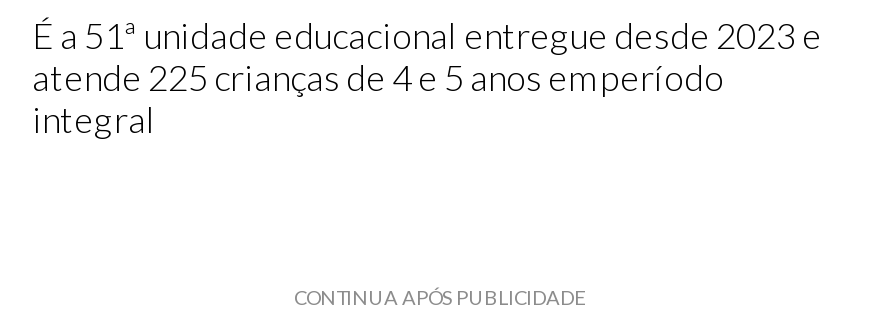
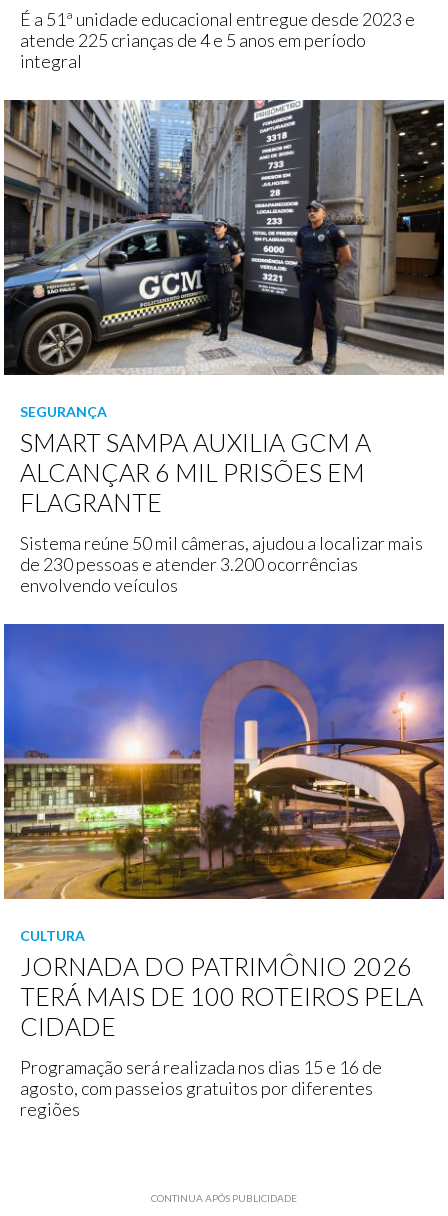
none -> [3,99,445,596] [image] | SEGURANÇA | SMART SAMPA AUXILIA GCM A | ALCANÇAR 6 MIL PRISÕES EM | FLAGRANTE | Sistema reúne 50 mil câmeras, ajudou a localizar mais | de 230 pessoas e atender 3.200 ocorrências | envolvendo veículos
none -> [3,623,445,1120] [image] | CULTURA | JORNADA DO PATRIMÔNIO 2026 | TERÁ MAIS DE 100 ROTEIROS PELA | CIDADE | Programação será realizada nos dias 15 e 16 de | agosto, com passeios gratuitos por diferentes | regiões

